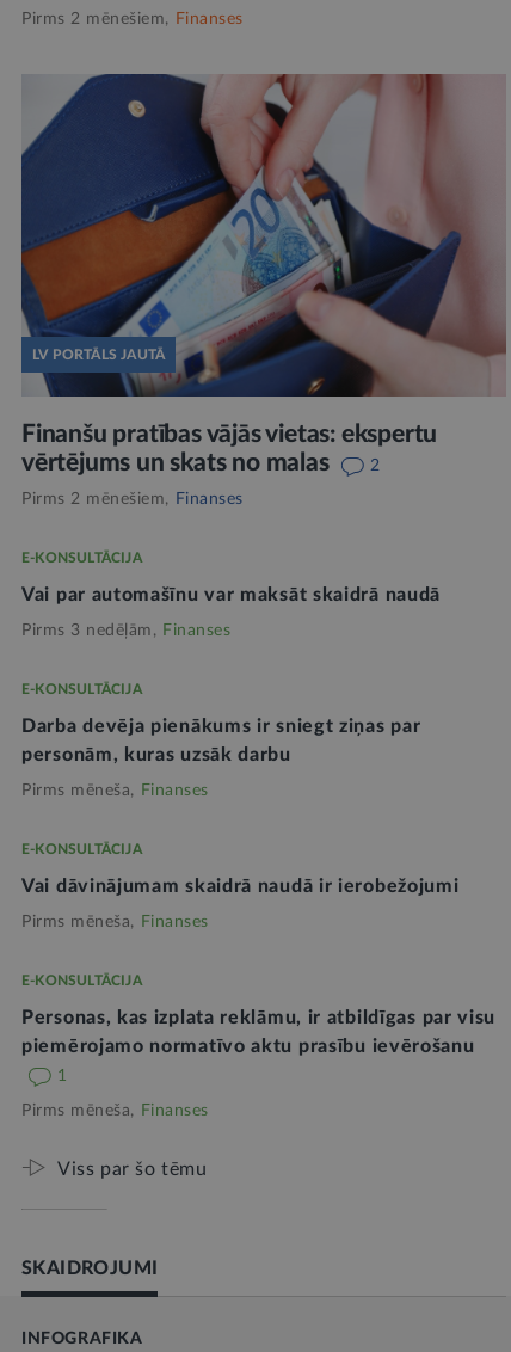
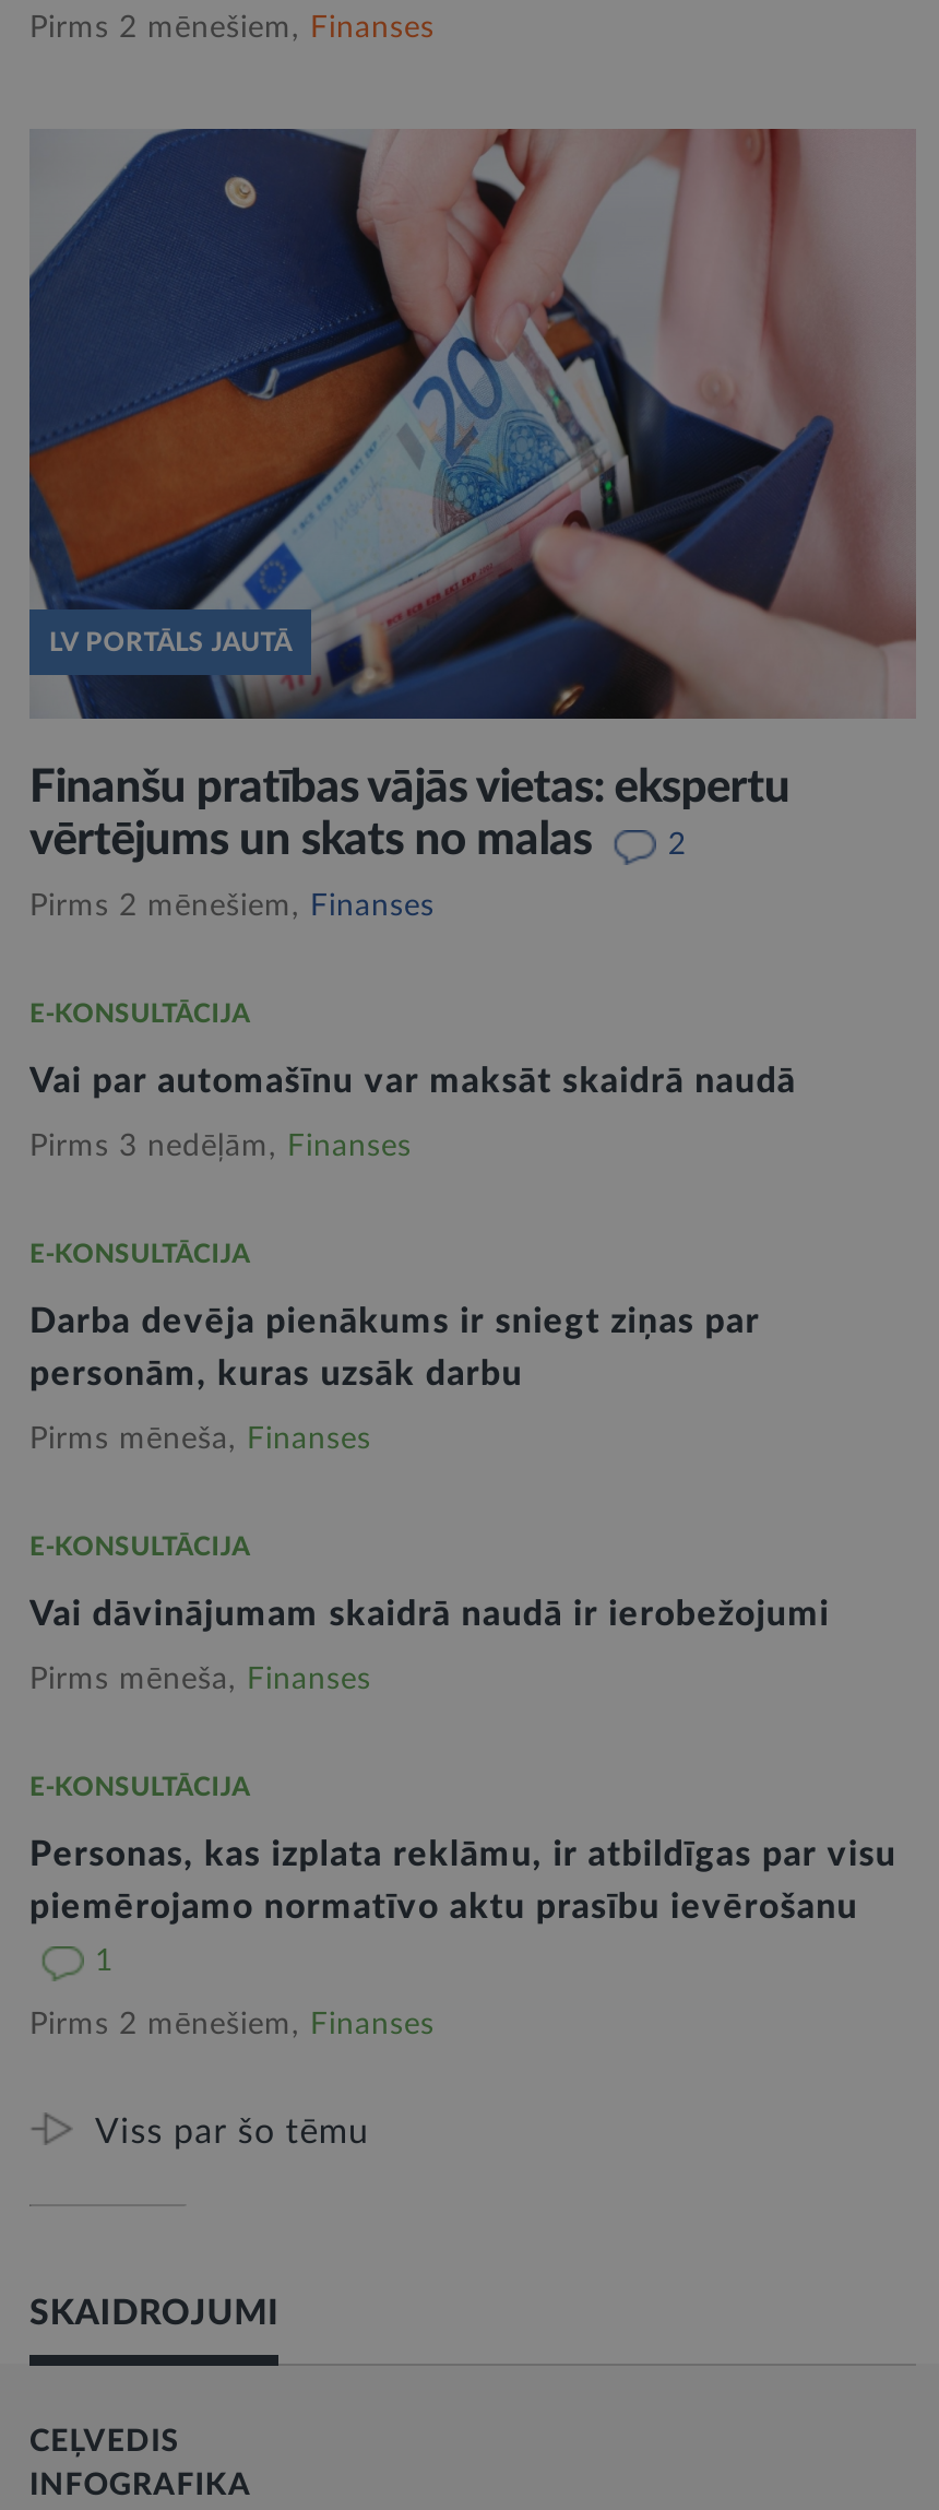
[21,1103,208,1119] Pirms mēneša, Finanses -> [29,2010,435,2041] Pirms 2 mēnešiem, Finanses
none -> [29,2428,180,2458] CEĻVEDIS

